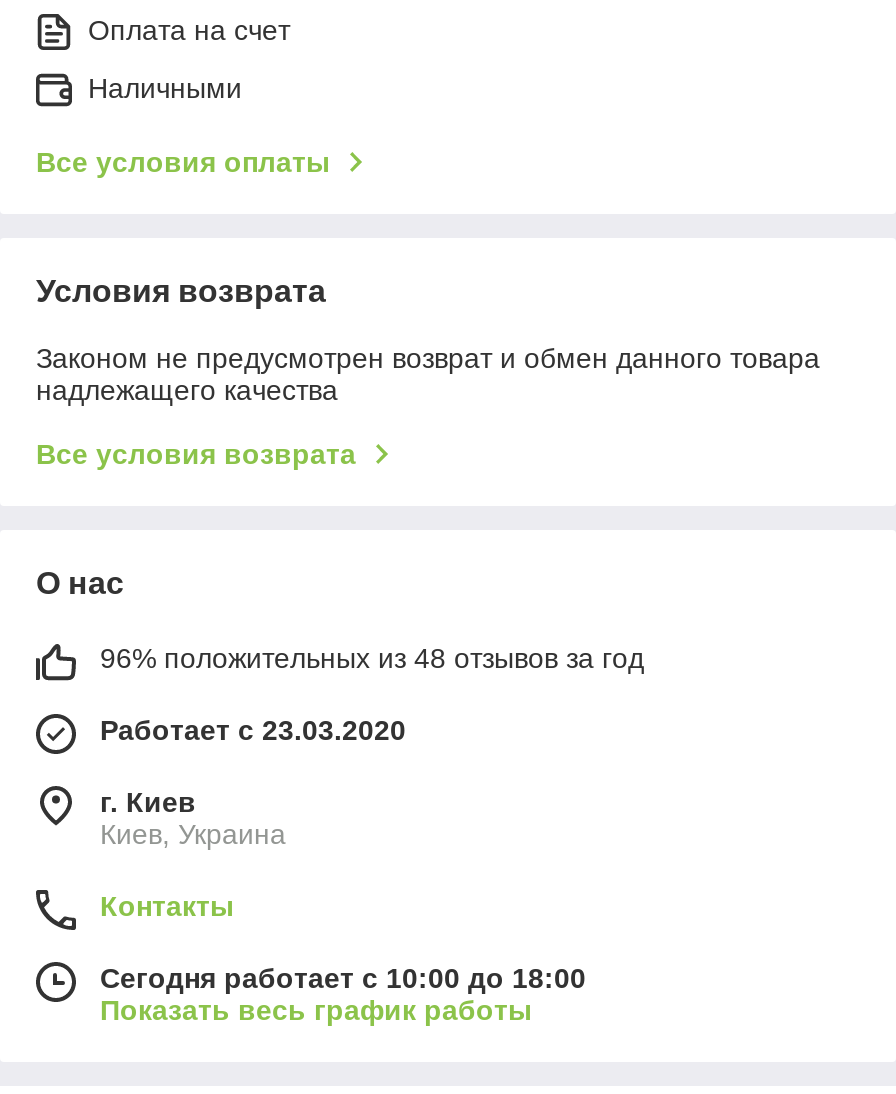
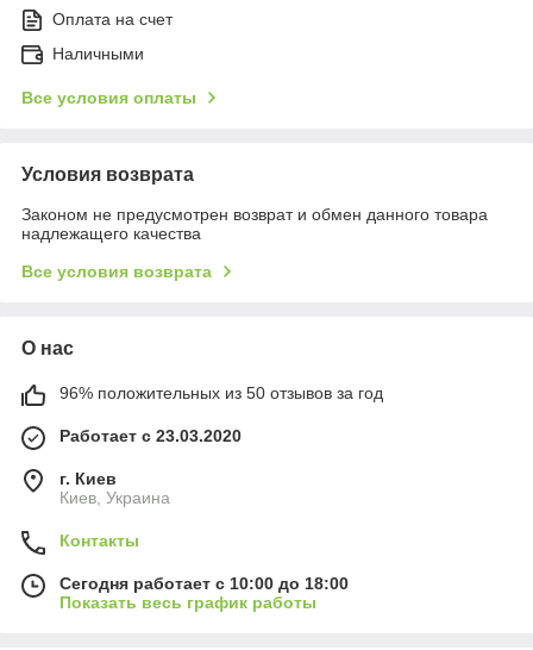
[100,642,644,674] 96% положительных из 48 отзывов за год -> [59,384,383,403] 96% положительных из 50 отзывов за год

